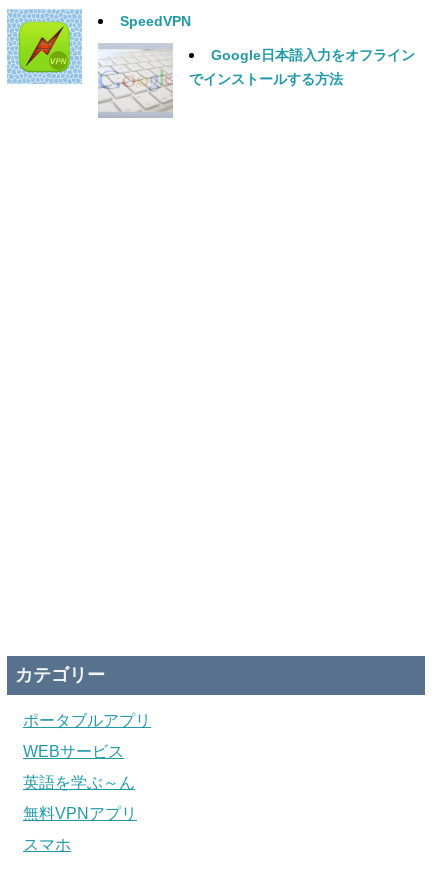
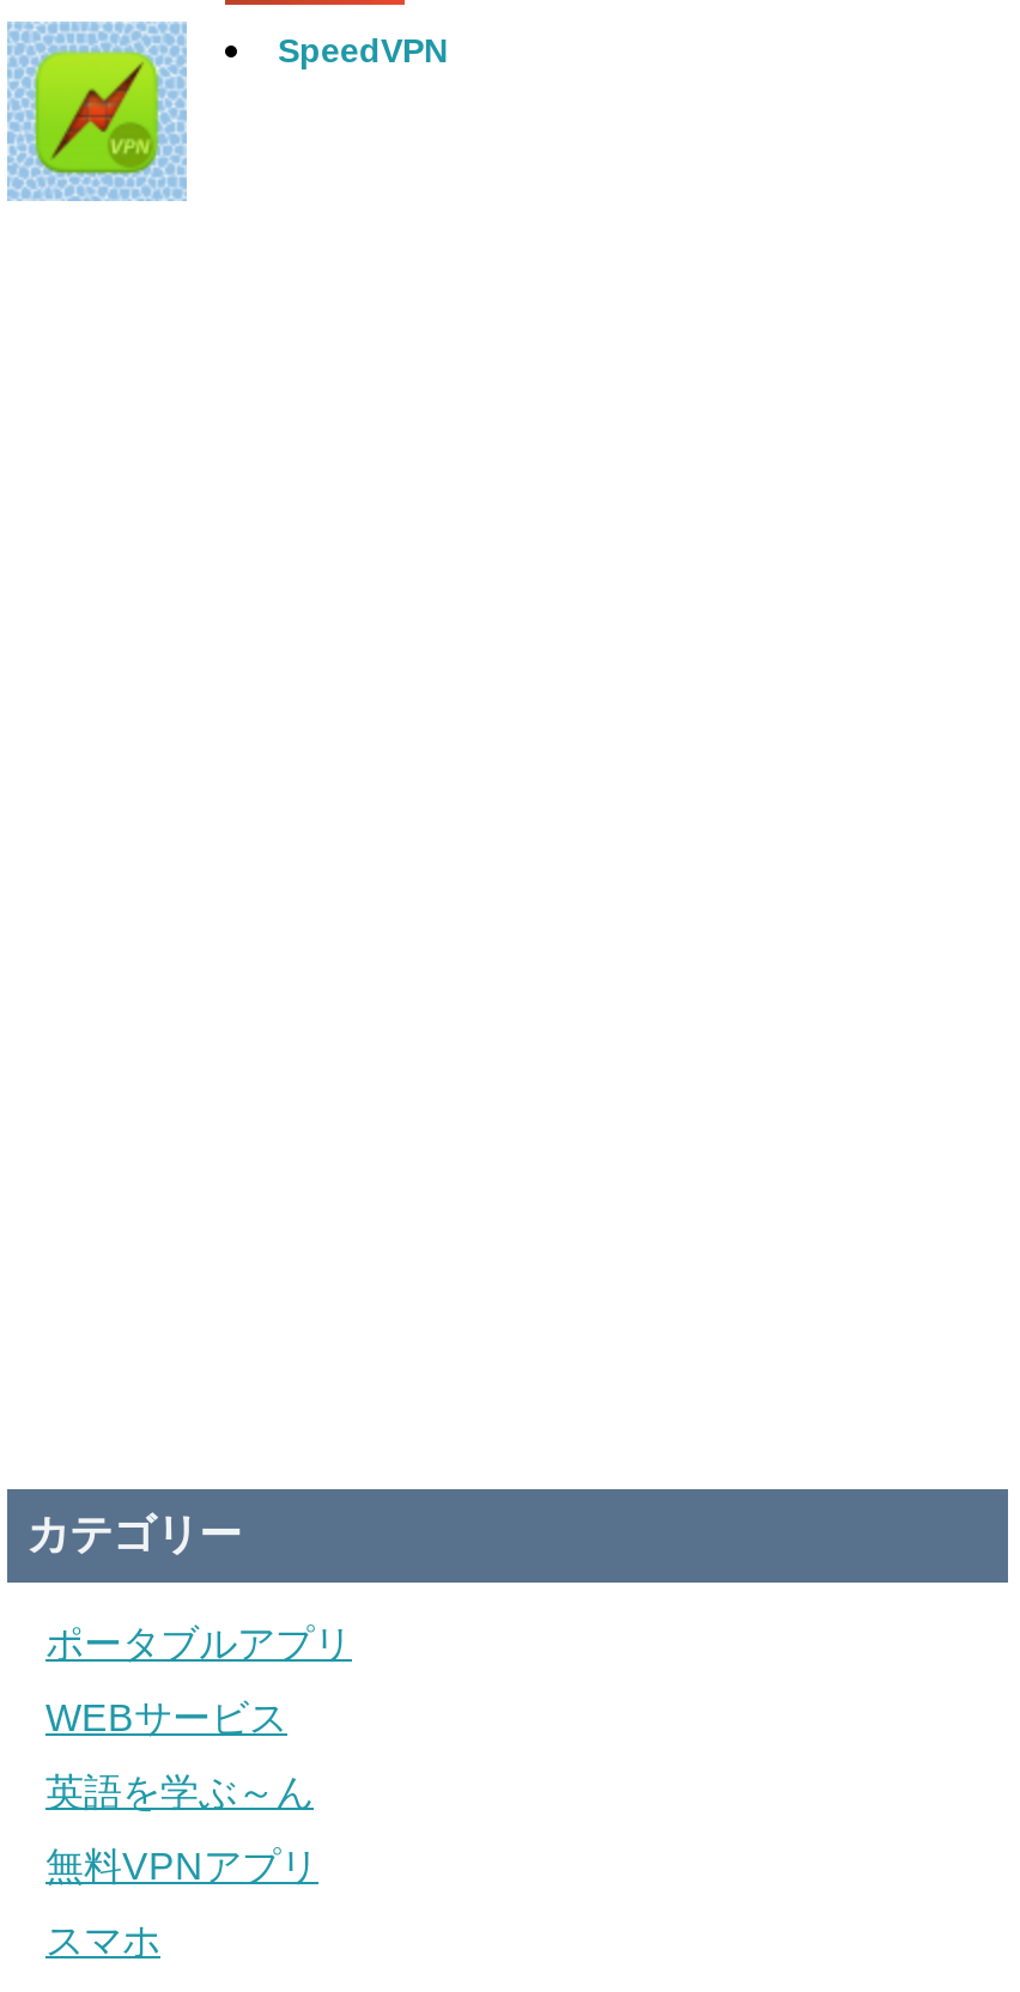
[97,43,415,119] [image] | Google日本語入力をオフライン | でインストールする方法 -> none

